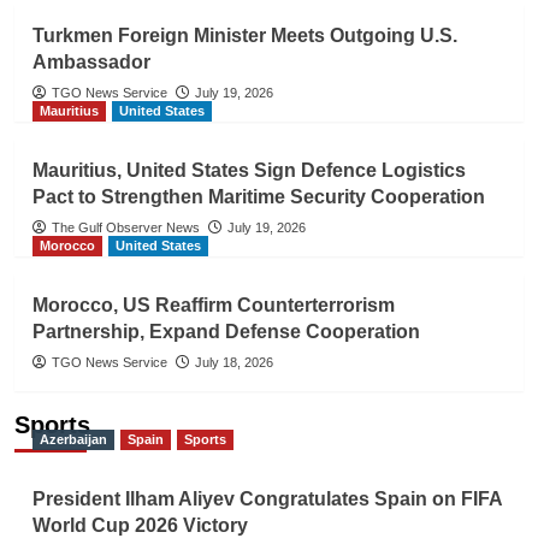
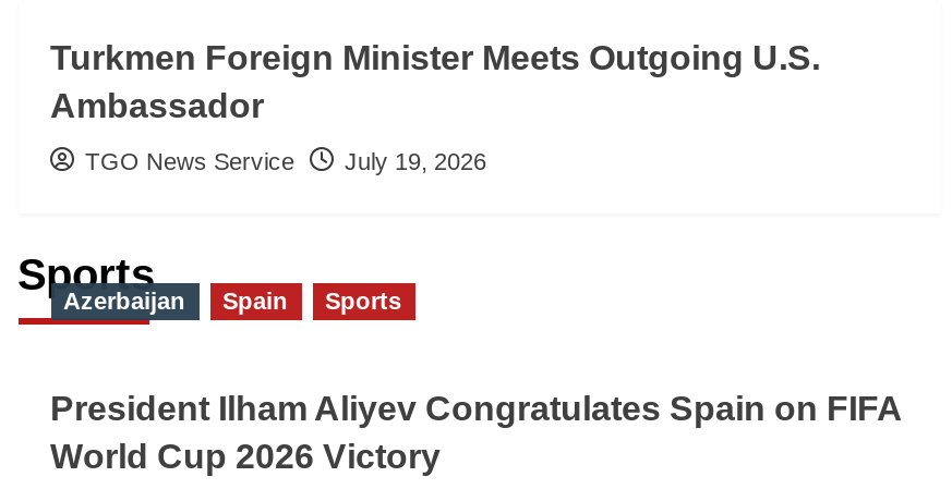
[32,103,484,369] Mauritius | United States | Mauritius, United States Sign Defence Logistics | Pact to Strengthen Maritime Security Cooperation | The Gulf Observer News | July 19, 2026 | Morocco | United States | Morocco, US Reaffirm Counterterrorism | Partnership, Expand Defense Cooperation | TGO News Service | July 18, 2026 -> none

